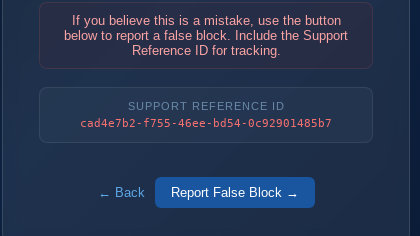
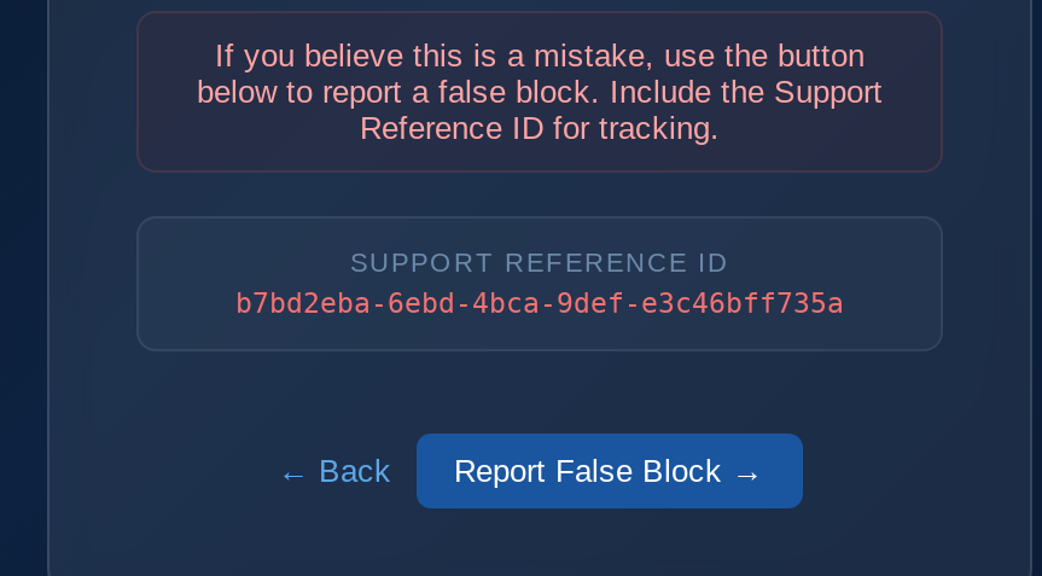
[80,116,332,130] cad4e7b2-f755-46ee-bd54-0c92901485b7 -> [235,286,844,320] b7bd2eba-6ebd-4bca-9def-e3c46bff735a

